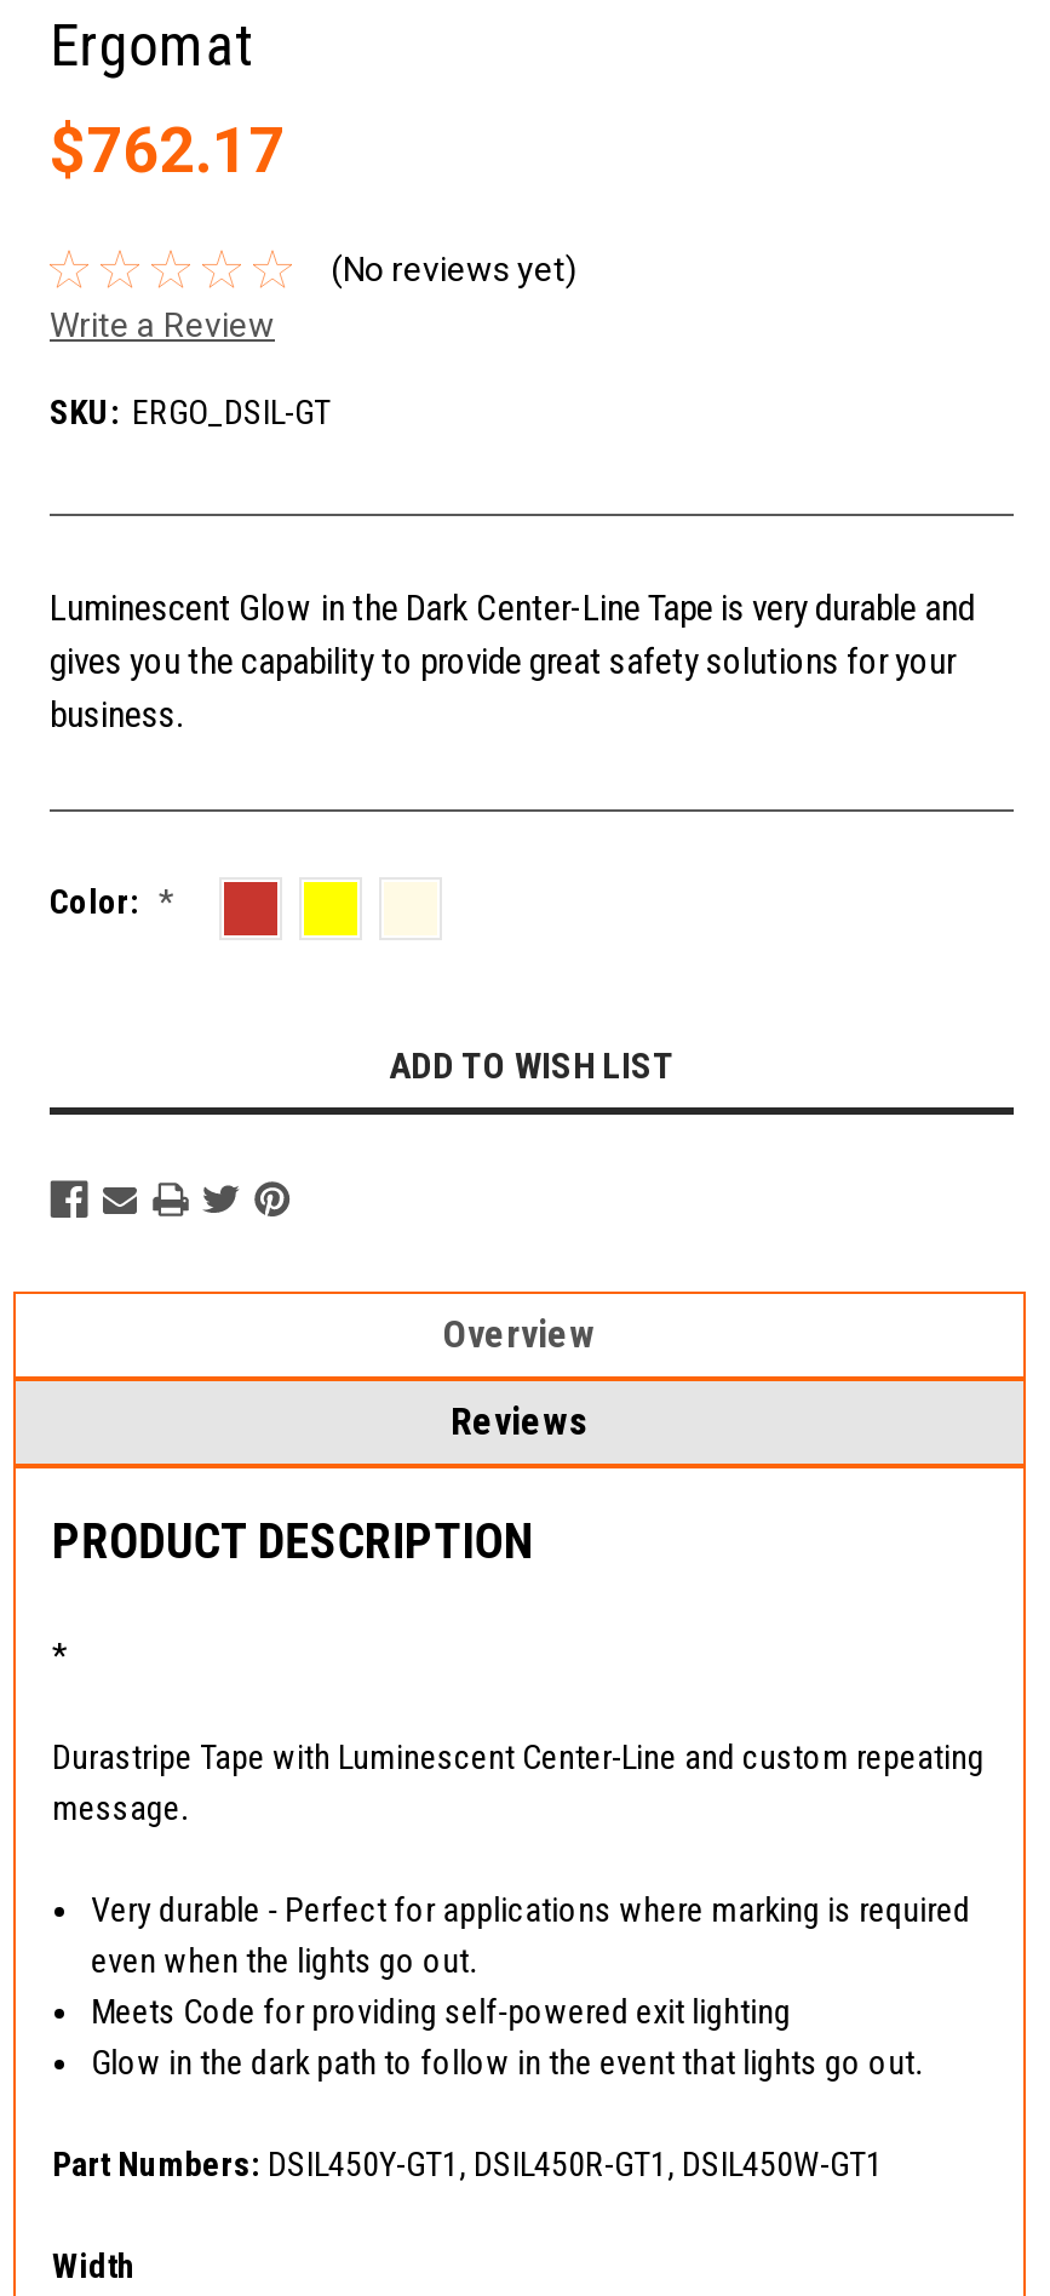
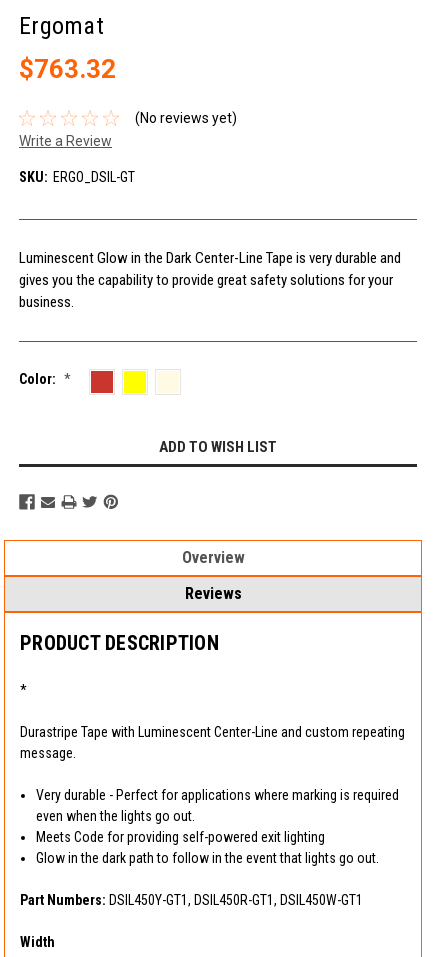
[50,115,285,187] $762.17 -> [19,54,116,84] $763.32

